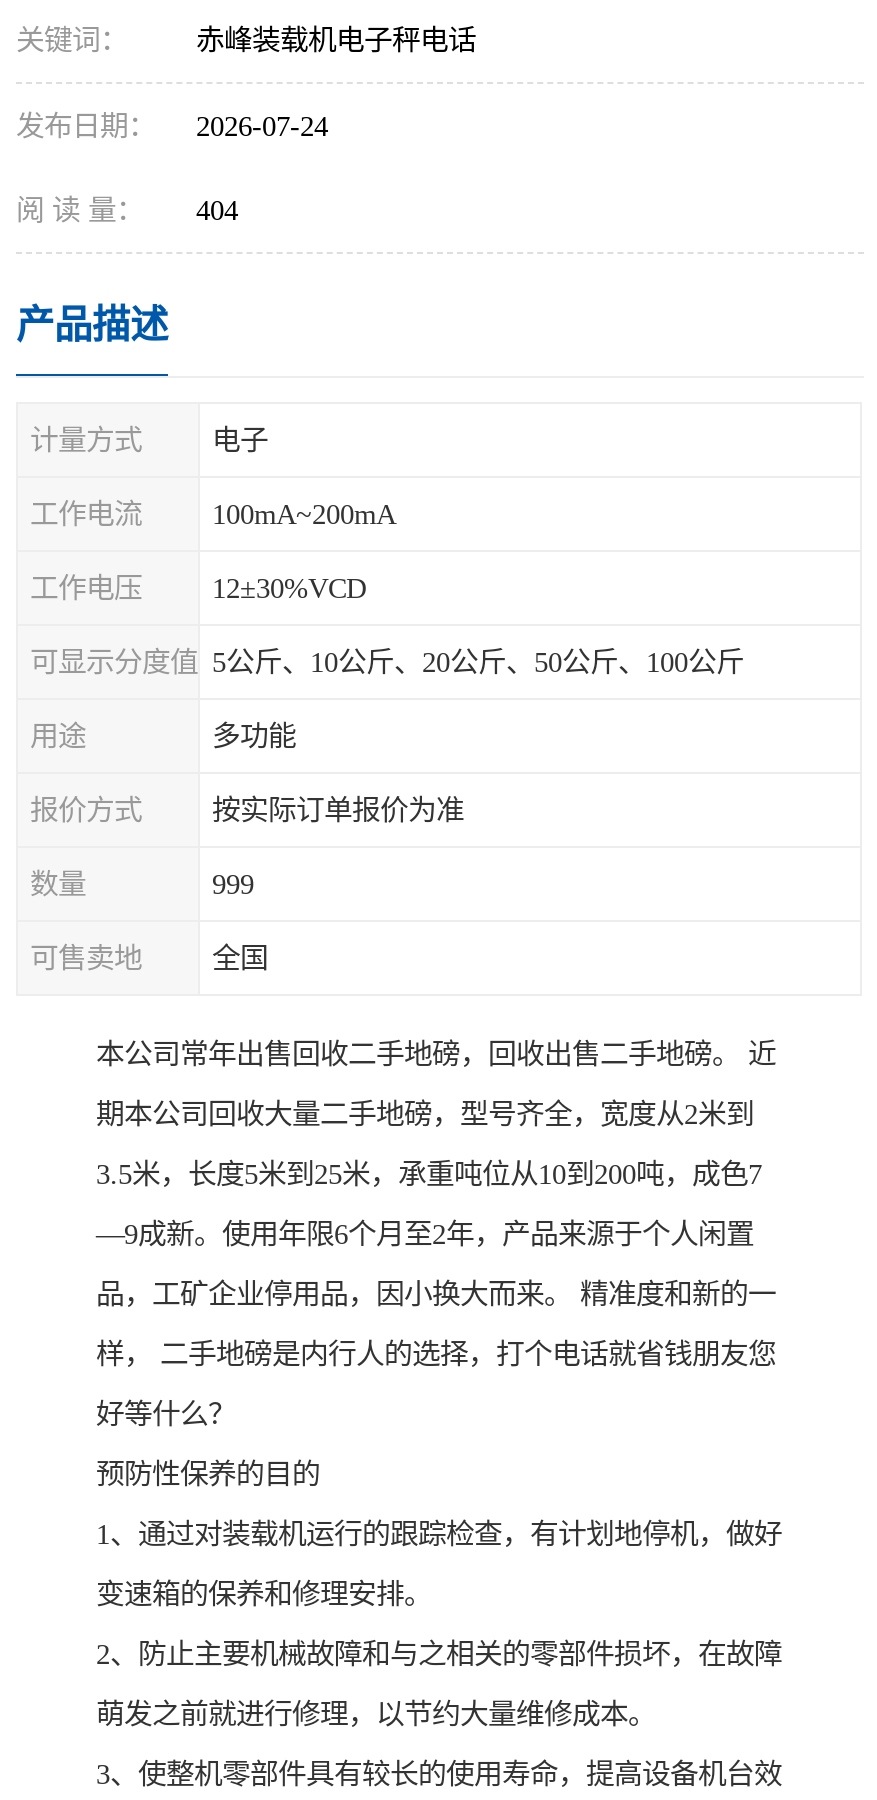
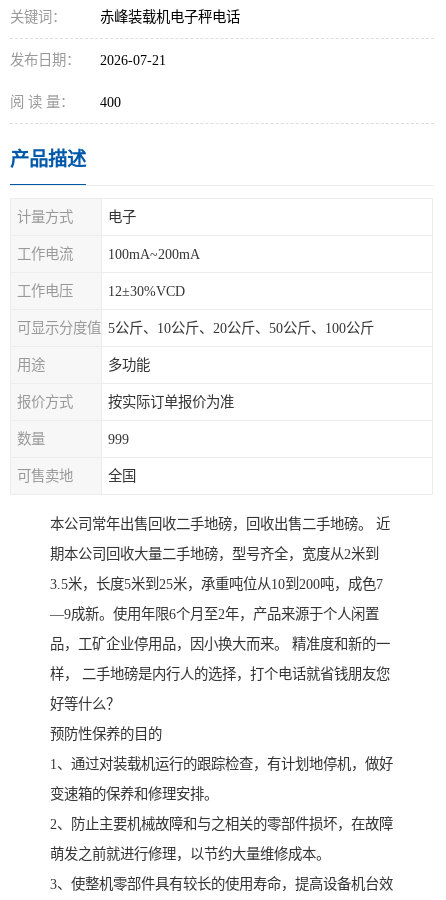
[16,110,328,142] 发布日期： 2026-07-24 -> [10,52,166,68] 发布日期： 2026-07-21
[16,194,238,226] 阅 读 量： 404 -> [10,94,121,110] 阅 读 量： 400

